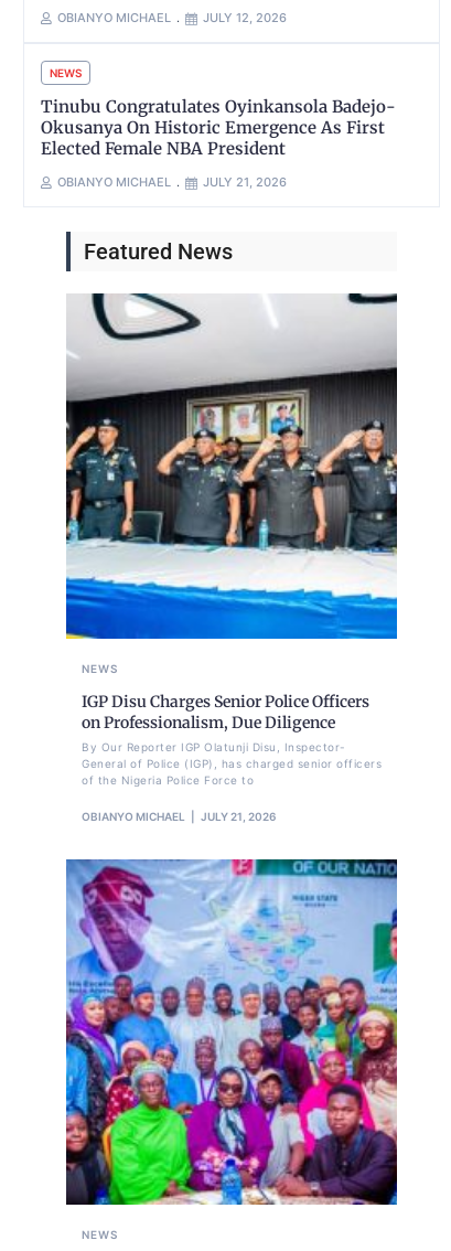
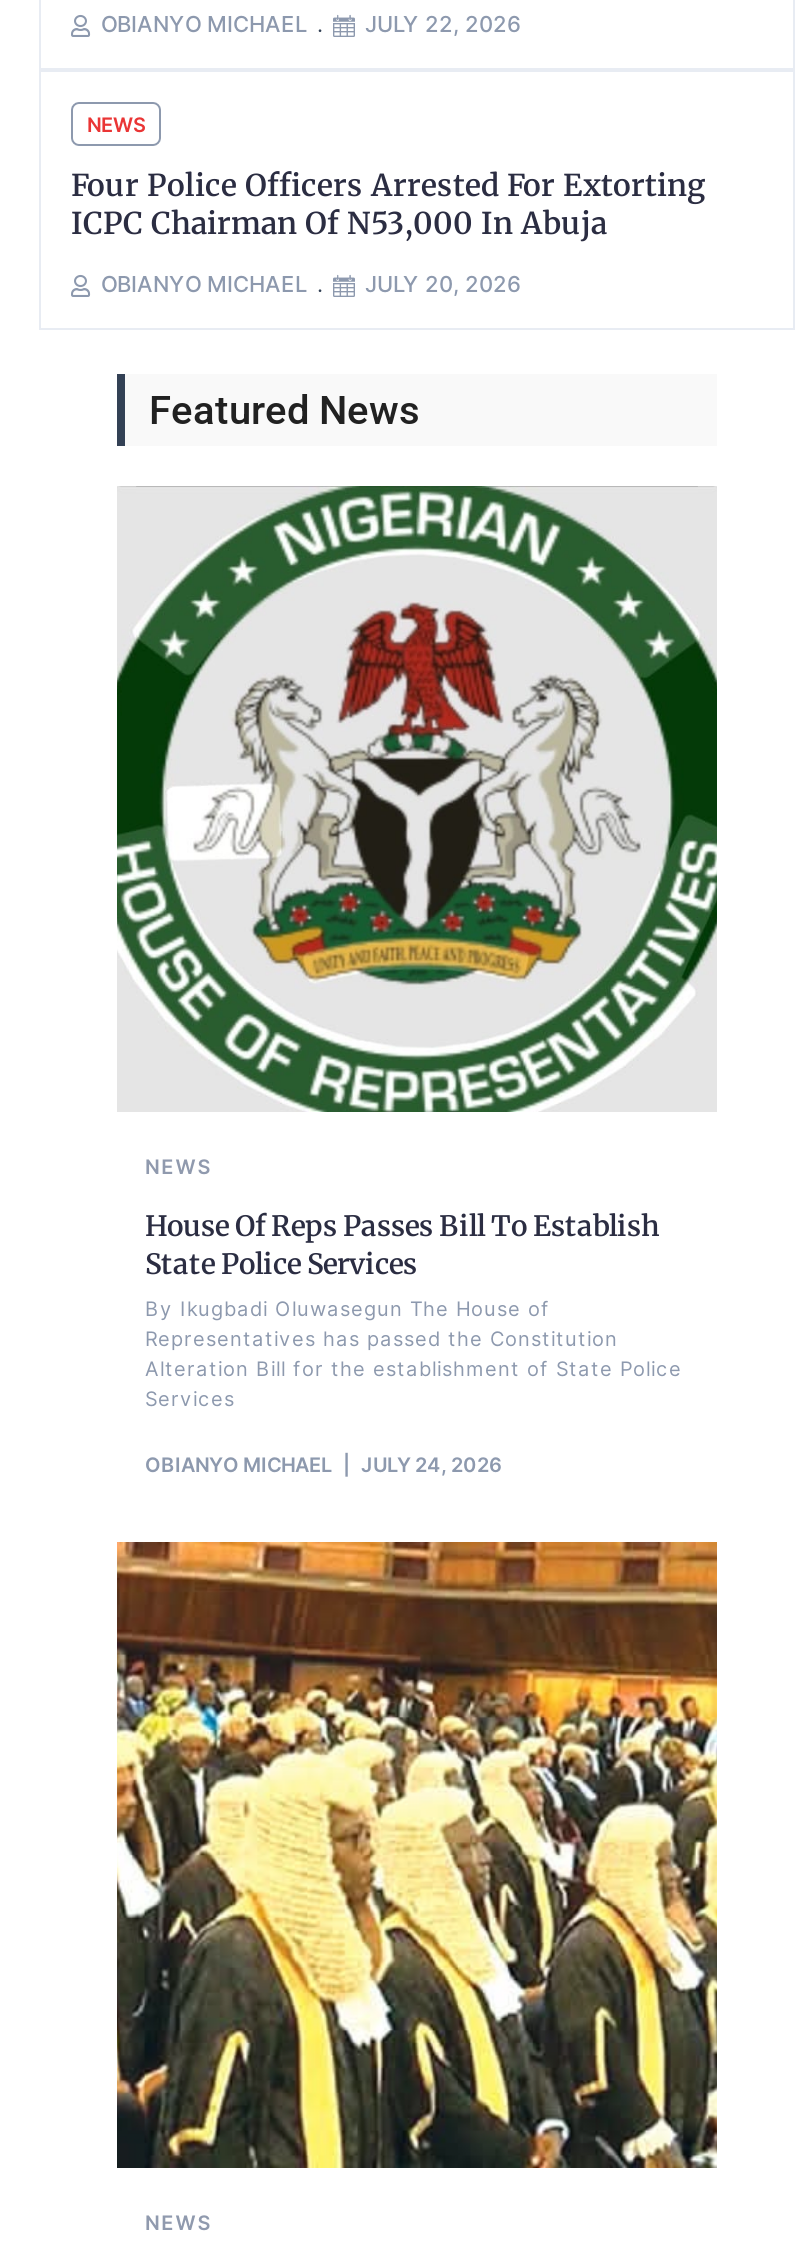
[203,10,287,25] JULY 12, 2026 -> [365,10,521,38] JULY 22, 2026
[41,96,396,159] Tinubu Congratulates Oyinkansola Badejo- | Okusanya On Historic Emergence As First | Elected Female NBA President -> [71,166,705,242] Four Police Officers Arrested For Extorting | ICPC Chairman Of N53,000 In Abuja
[203,174,287,190] JULY 21, 2026 -> [365,270,521,298] JULY 20, 2026
[65,292,398,640] [image] -> [115,484,719,1114] [image]
[82,692,382,787] IGP Disu Charges Senior Police Officers | on Professionalism, Due Diligence | By Our Reporter IGP Olatunji Disu, Inspector- | General of Police (IGP), has charged senior officers | of the Nigeria Police Force to -> [145,1208,682,1410] House Of Reps Passes Bill To Establish | State Police Services | By Ikugbadi Oluwasegun The House of | Representatives has passed the Constitution | Alteration Bill for the establishment of State Police | Services
[82,810,276,823] OBIANYO MICHAEL JULY 21, 2026 -> [145,1452,501,1476] OBIANYO MICHAEL JULY 24, 2026
[65,858,398,1206] [image] -> [115,1540,719,2170] [image]

